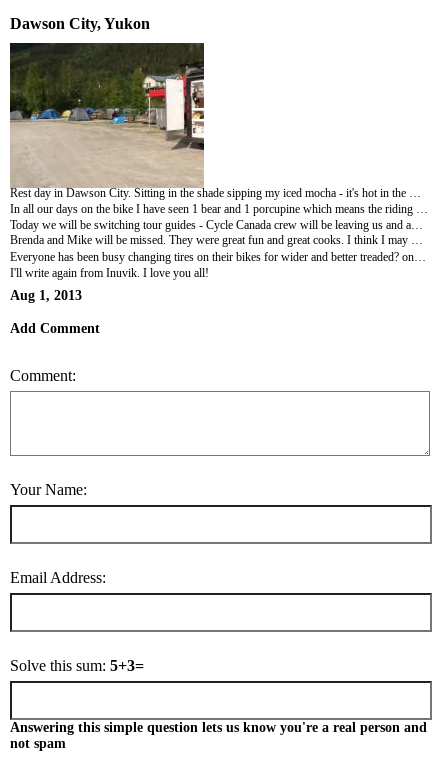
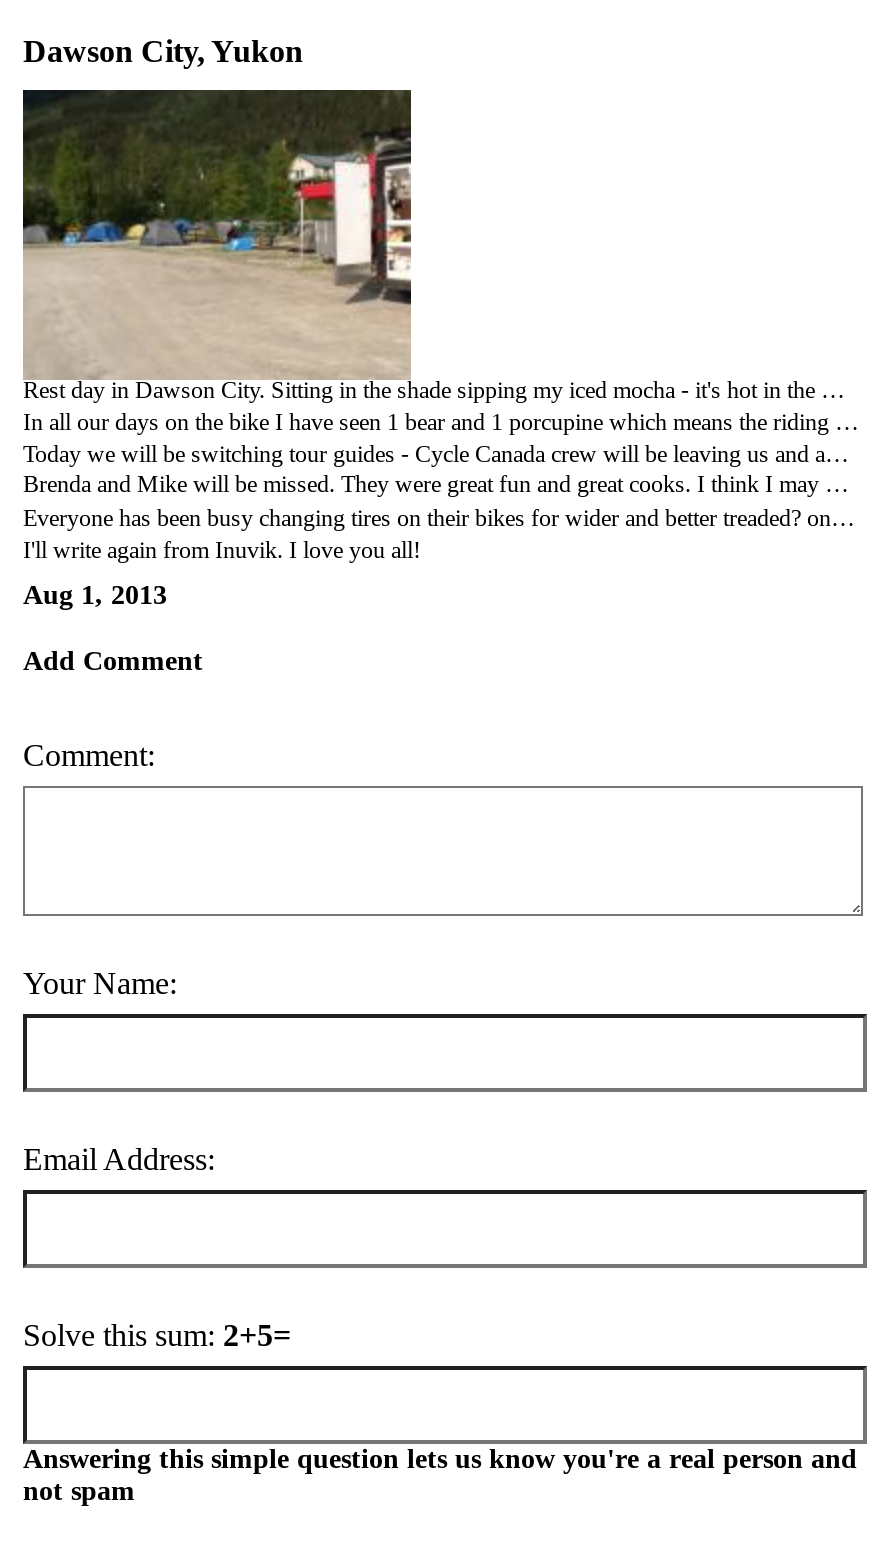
[10,656,144,673] Solve this sum: 5+3= -> [23,1317,291,1351] Solve this sum: 2+5=

